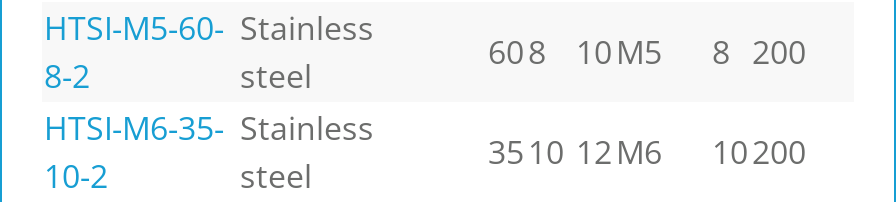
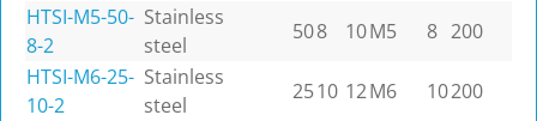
[44,6,374,50] HTSI-M5-60- Stainless -> [26,4,224,30] HTSI-M5-50- Stainless
[488,30,806,74] 60 8 10 M5 8 200 -> [292,18,483,45] 50 8 10 M5 8 200
[44,106,374,150] HTSI-M6-35- Stainless -> [26,64,224,90] HTSI-M6-25- Stainless
[488,130,806,174] 35 10 12 M6 10 200 -> [292,78,483,104] 25 10 12 M6 10 200

